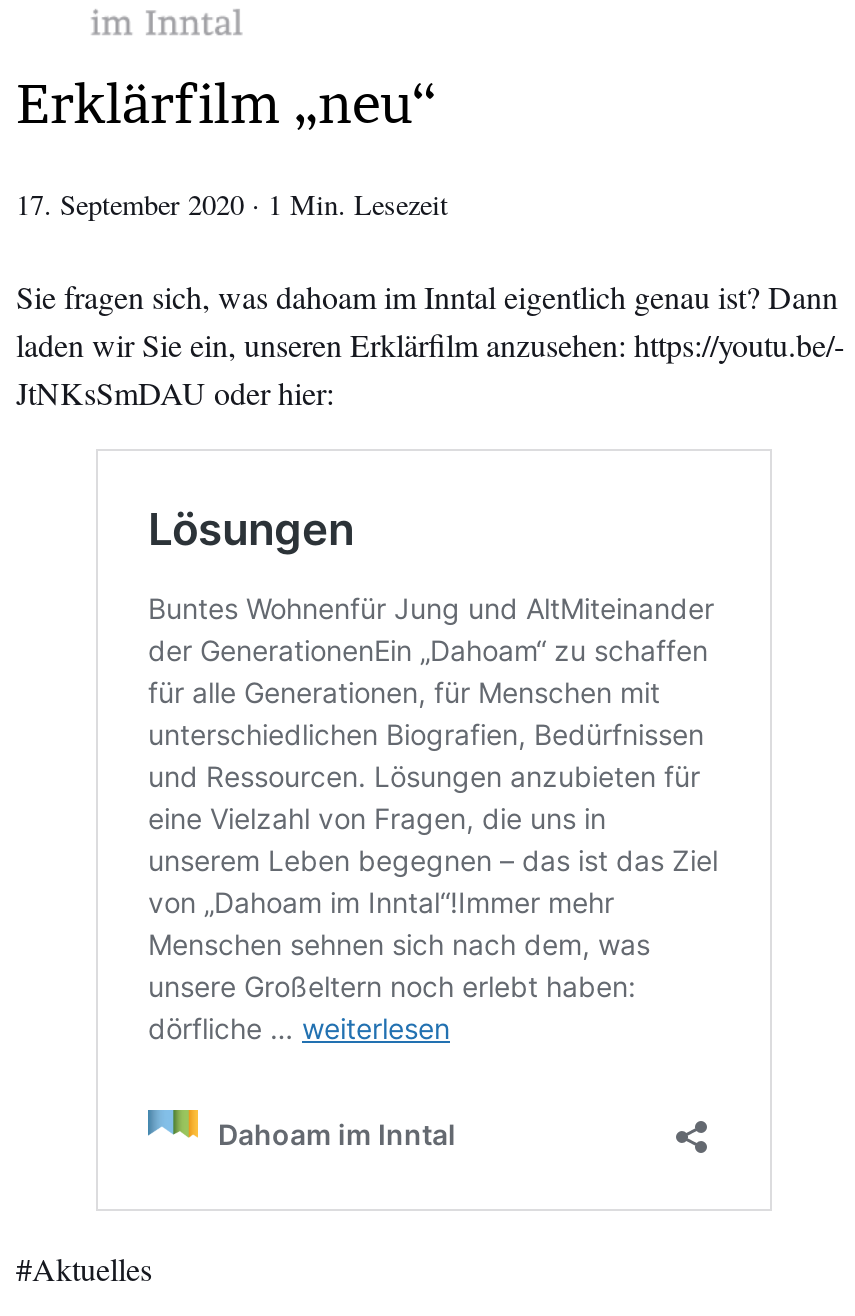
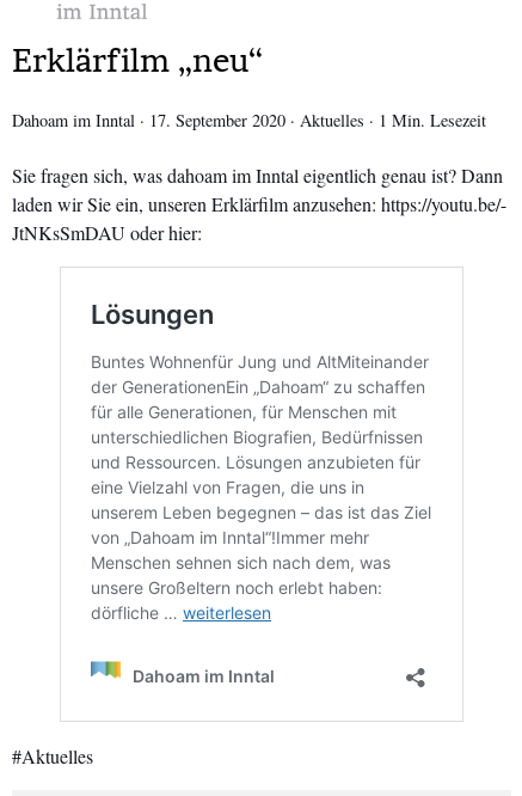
[16,185,448,223] 17. September 2020 · 1 Min. Lesezeit -> [12,109,486,132] Dahoam im Inntal · 17. September 2020 · Aktuelles · 1 Min. Lesezeit

